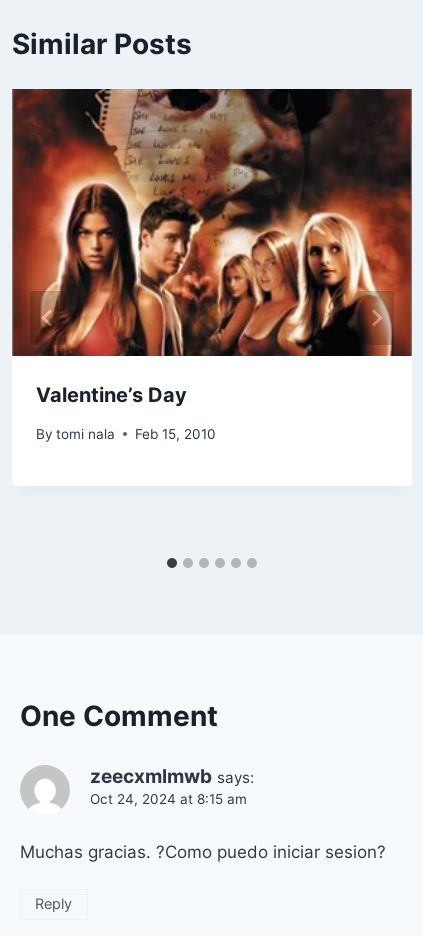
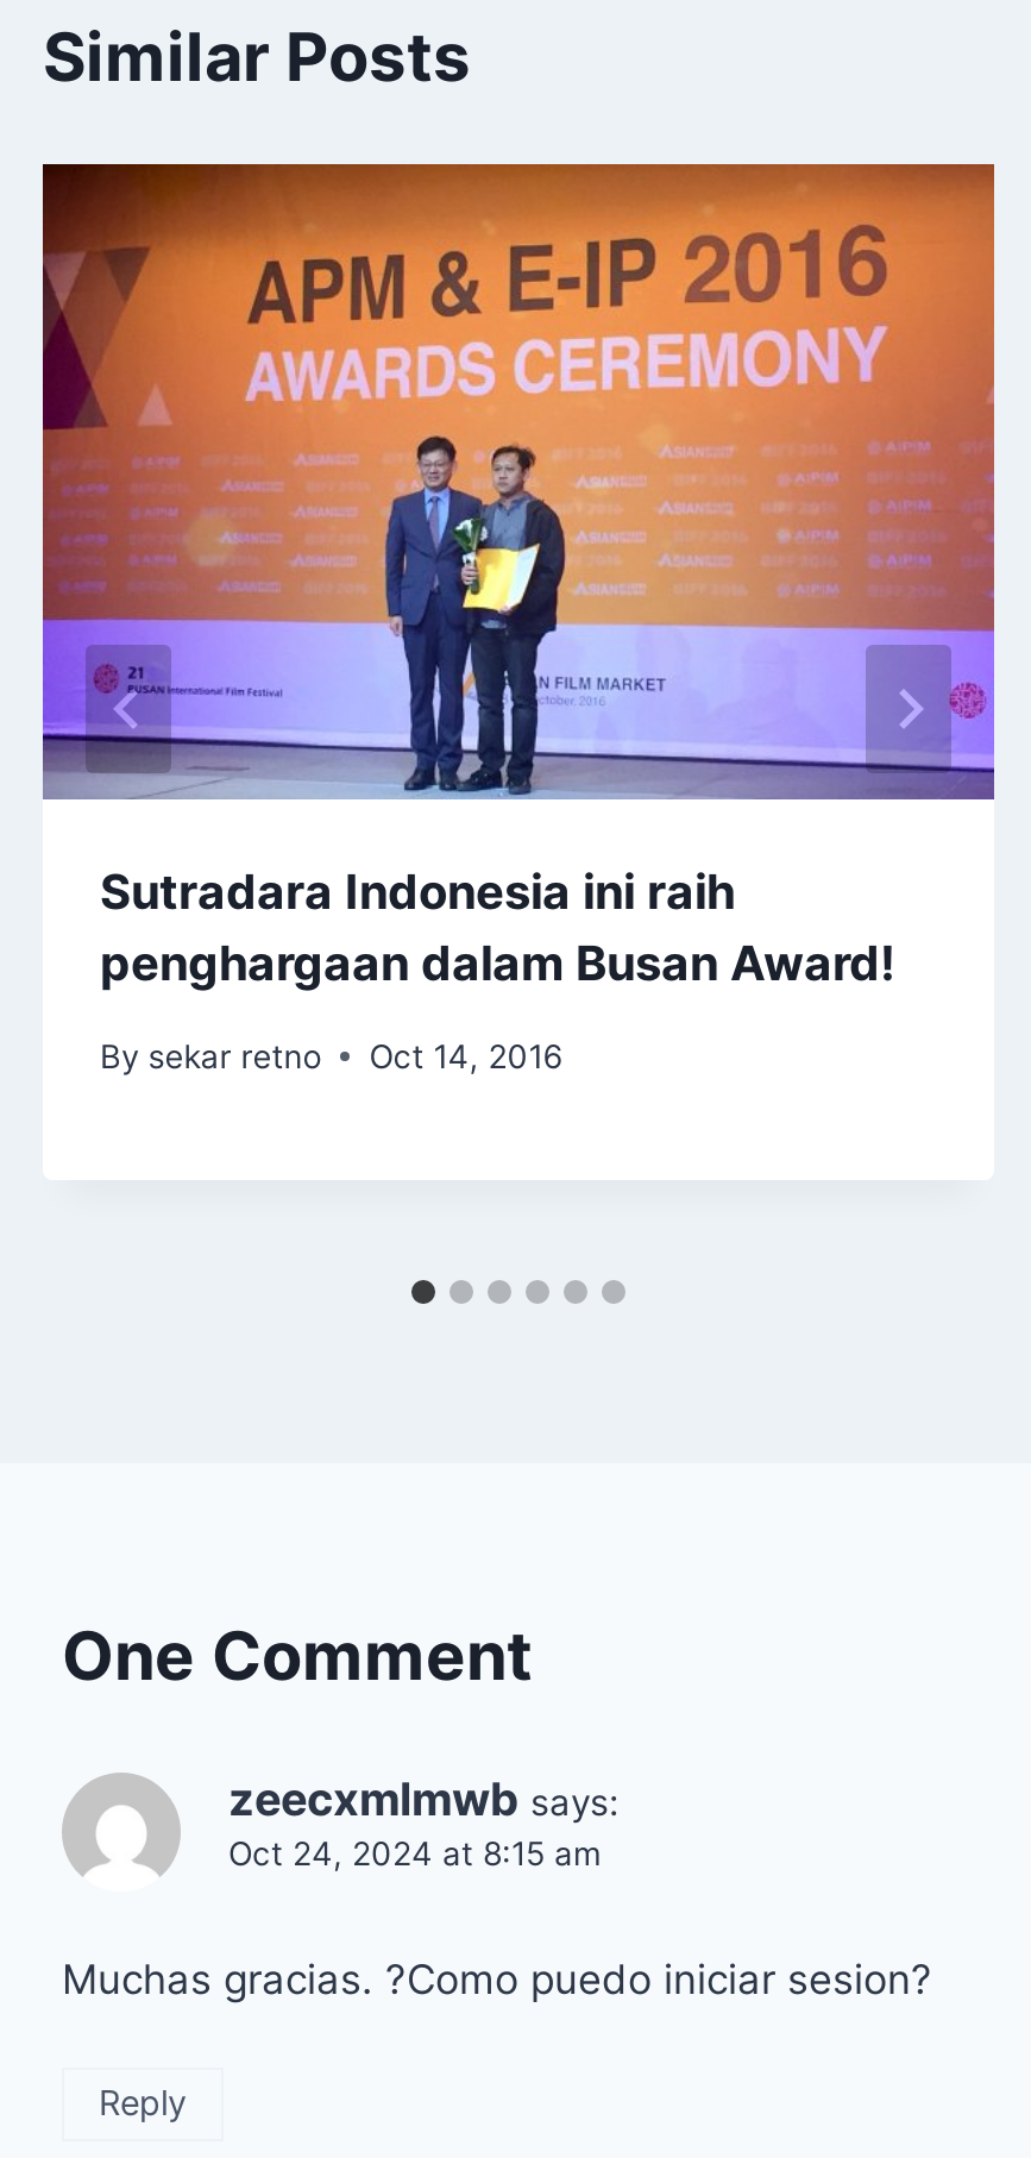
[11,88,413,407] [image] | Valentine’s Day -> [40,162,997,992] [image] | Sutradara Indonesia ini raih | penghargaan dalam Busan Award!
[36,426,216,442] By tomi nala | Feb 15, 2010 -> [100,1037,562,1075] By sekar retno | Oct 14, 2016

